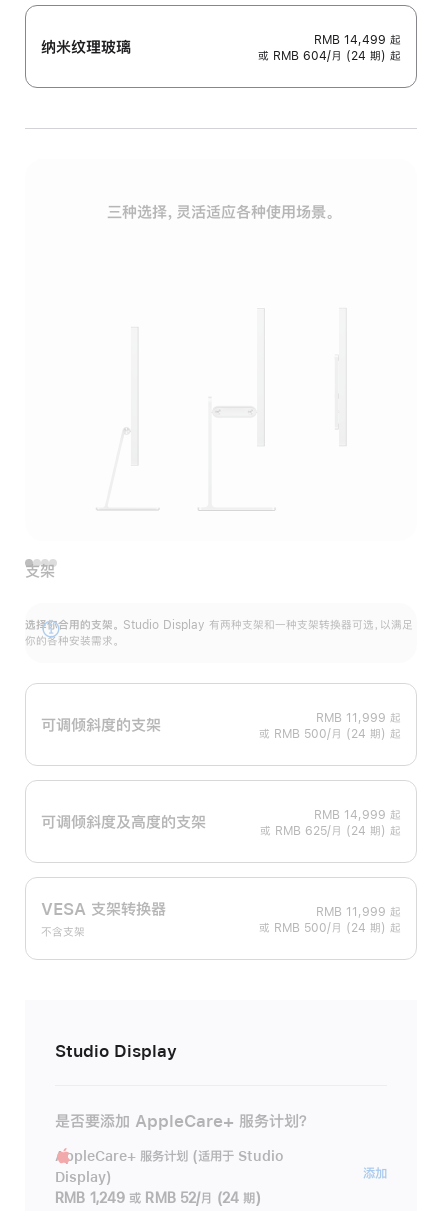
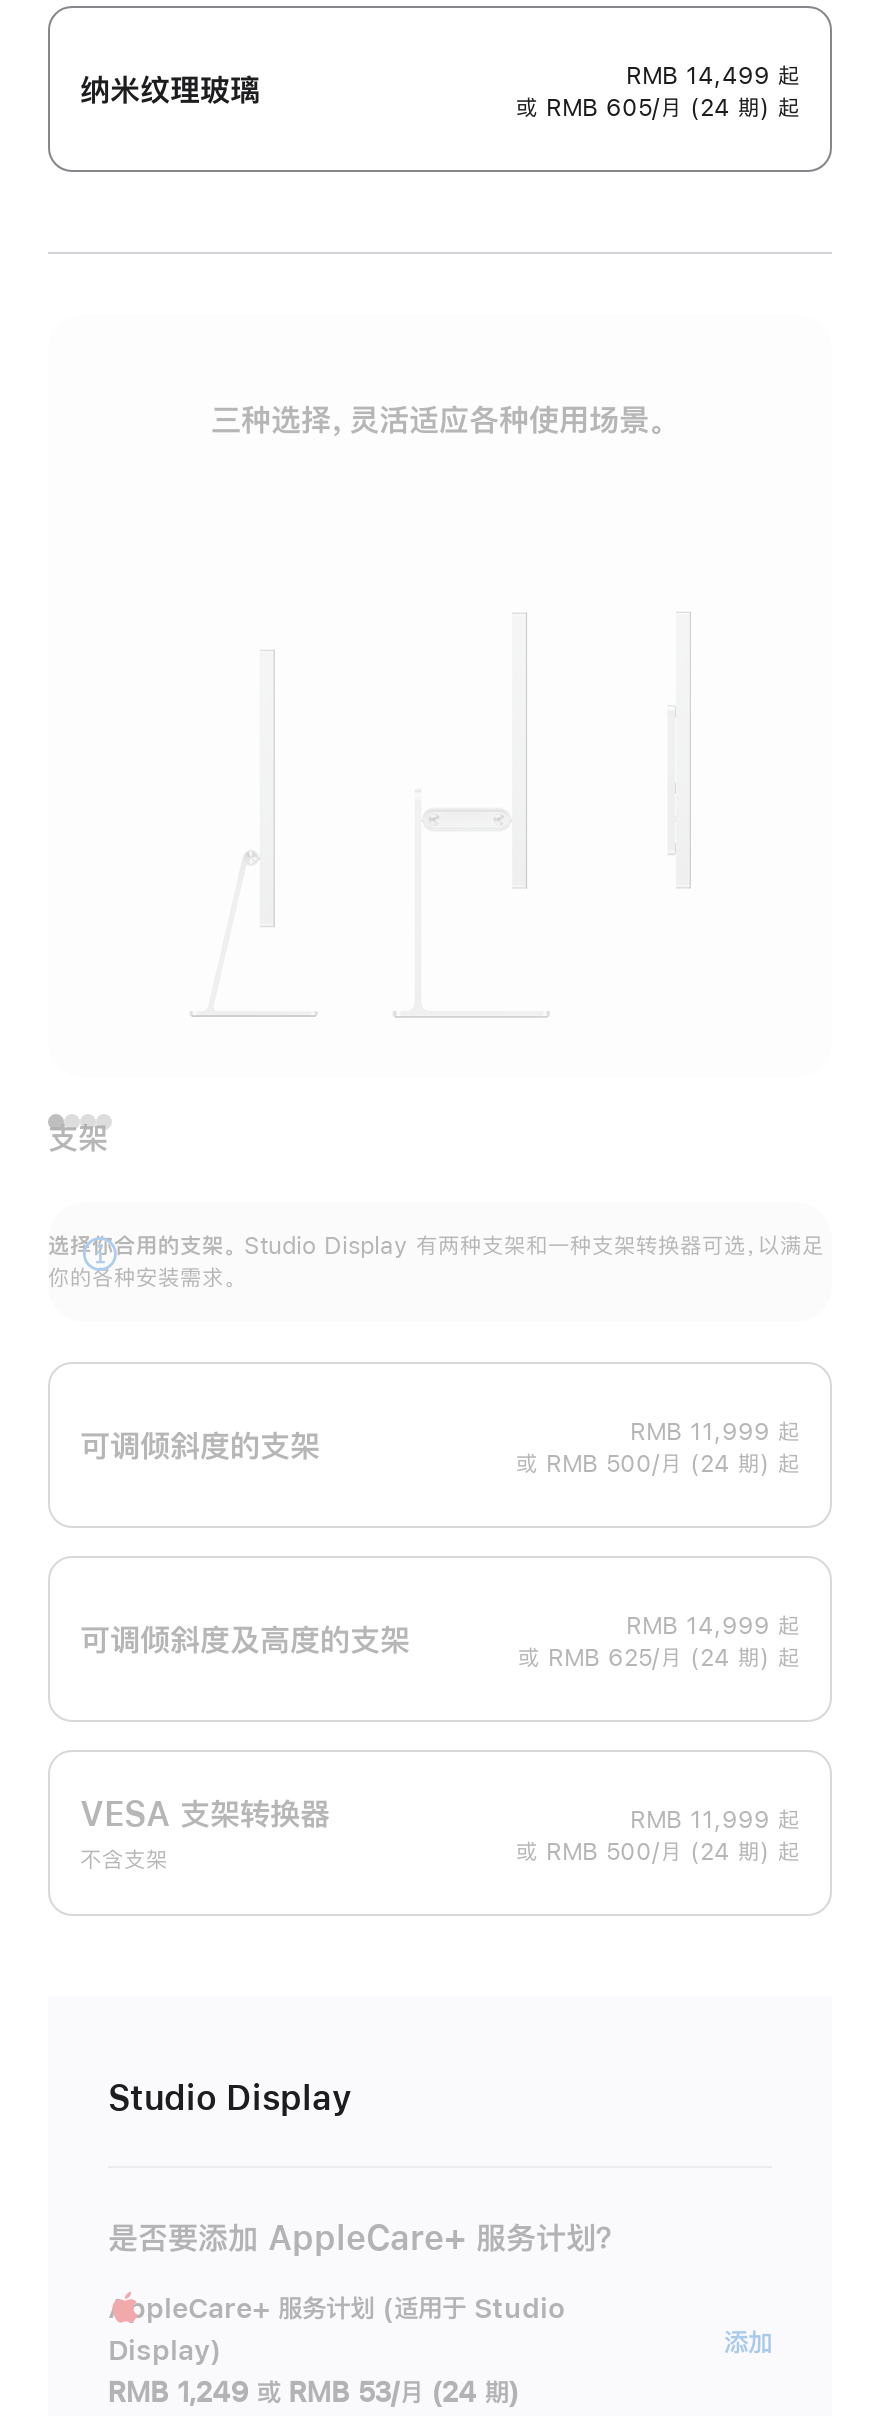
[258,50,401,62] 或 RMB 604/月 (24 期) 起 -> [516,96,800,120] 或 RMB 605/月 (24 期) 起
[55,1191,261,1205] RMB 1,249 或 RMB 52/月 (24 期) -> [108,2379,519,2407] RMB 1,249 或 RMB 53/月 (24 期)

